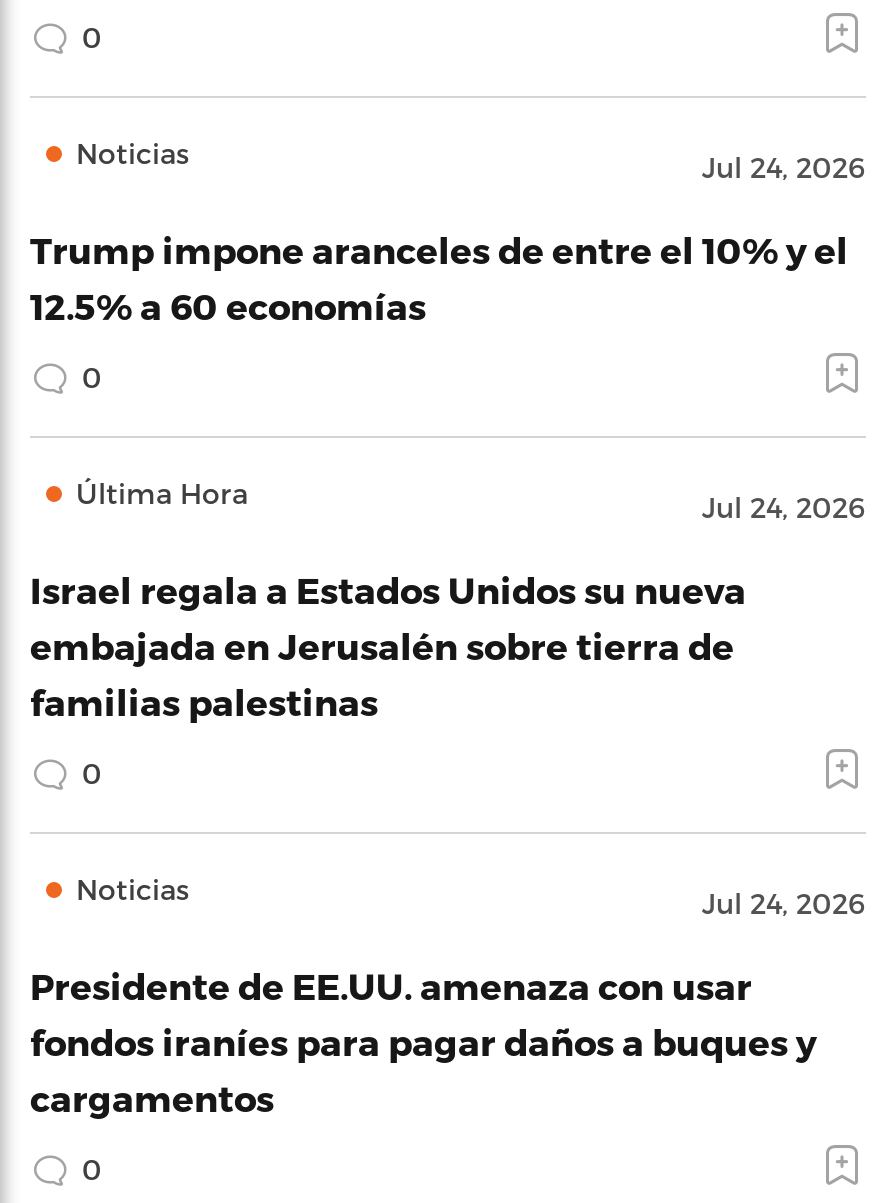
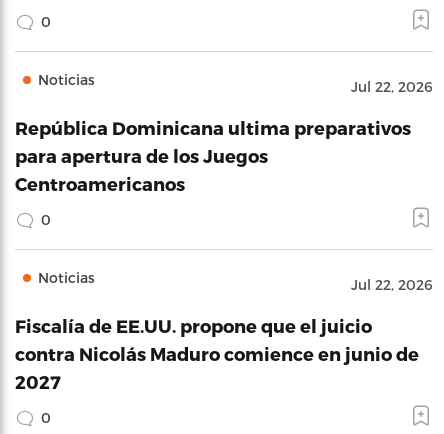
[30,150,866,722] Jul 24, 2026 | Trump impone aranceles de entre el 10% y el | 12.5% a 60 economías | 0 | Última Hora | Jul 24, 2026 | Israel regala a Estados Unidos su nueva | embajada en Jerusalén sobre tierra de | familias palestinas -> [15,78,433,194] Jul 22, 2026 | República Dominicana ultima preparativos | para apertura de los Juegos | Centroamericanos
[702,886,866,920] Jul 24, 2026 -> [351,276,433,293] Jul 22, 2026
[30,964,816,1118] Presidente de EE.UU. amenaza con usar | fondos iraníes para pagar daños a buques y | cargamentos -> [15,315,419,392] Fiscalía de EE.UU. propone que el juicio | contra Nicolás Maduro comience en junio de | 2027

